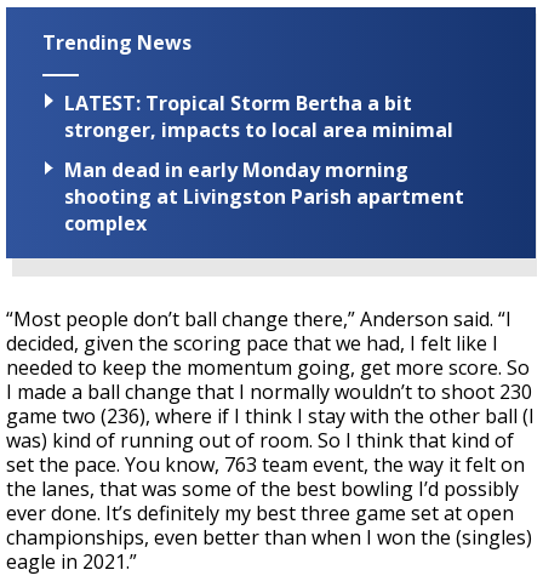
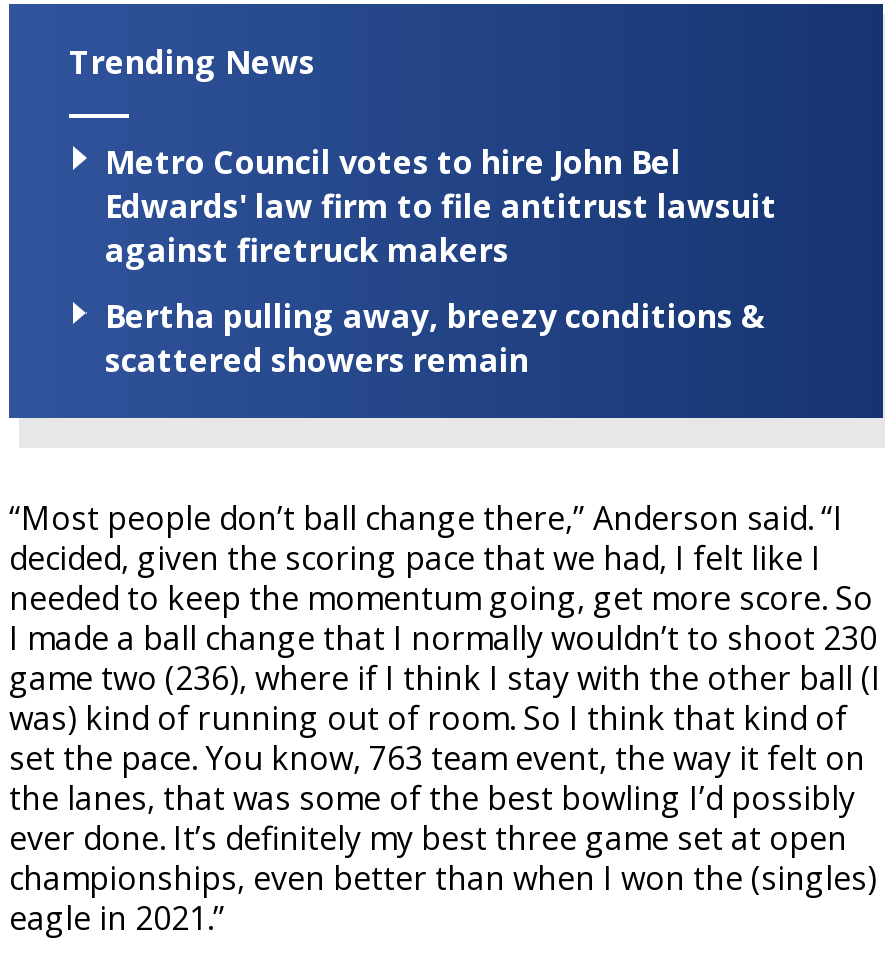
[64,90,453,143] LATEST: Tropical Storm Bertha a bit | stronger, impacts to local area minimal -> [105,140,777,272] Metro Council votes to hire John Bel | Edwards' law firm to file antitrust lawsuit | against firetruck makers
[64,157,464,237] Man dead in early Monday morning | shooting at Livingston Parish apartment | complex -> [105,295,765,383] Bertha pulling away, breezy conditions & | scattered showers remain

